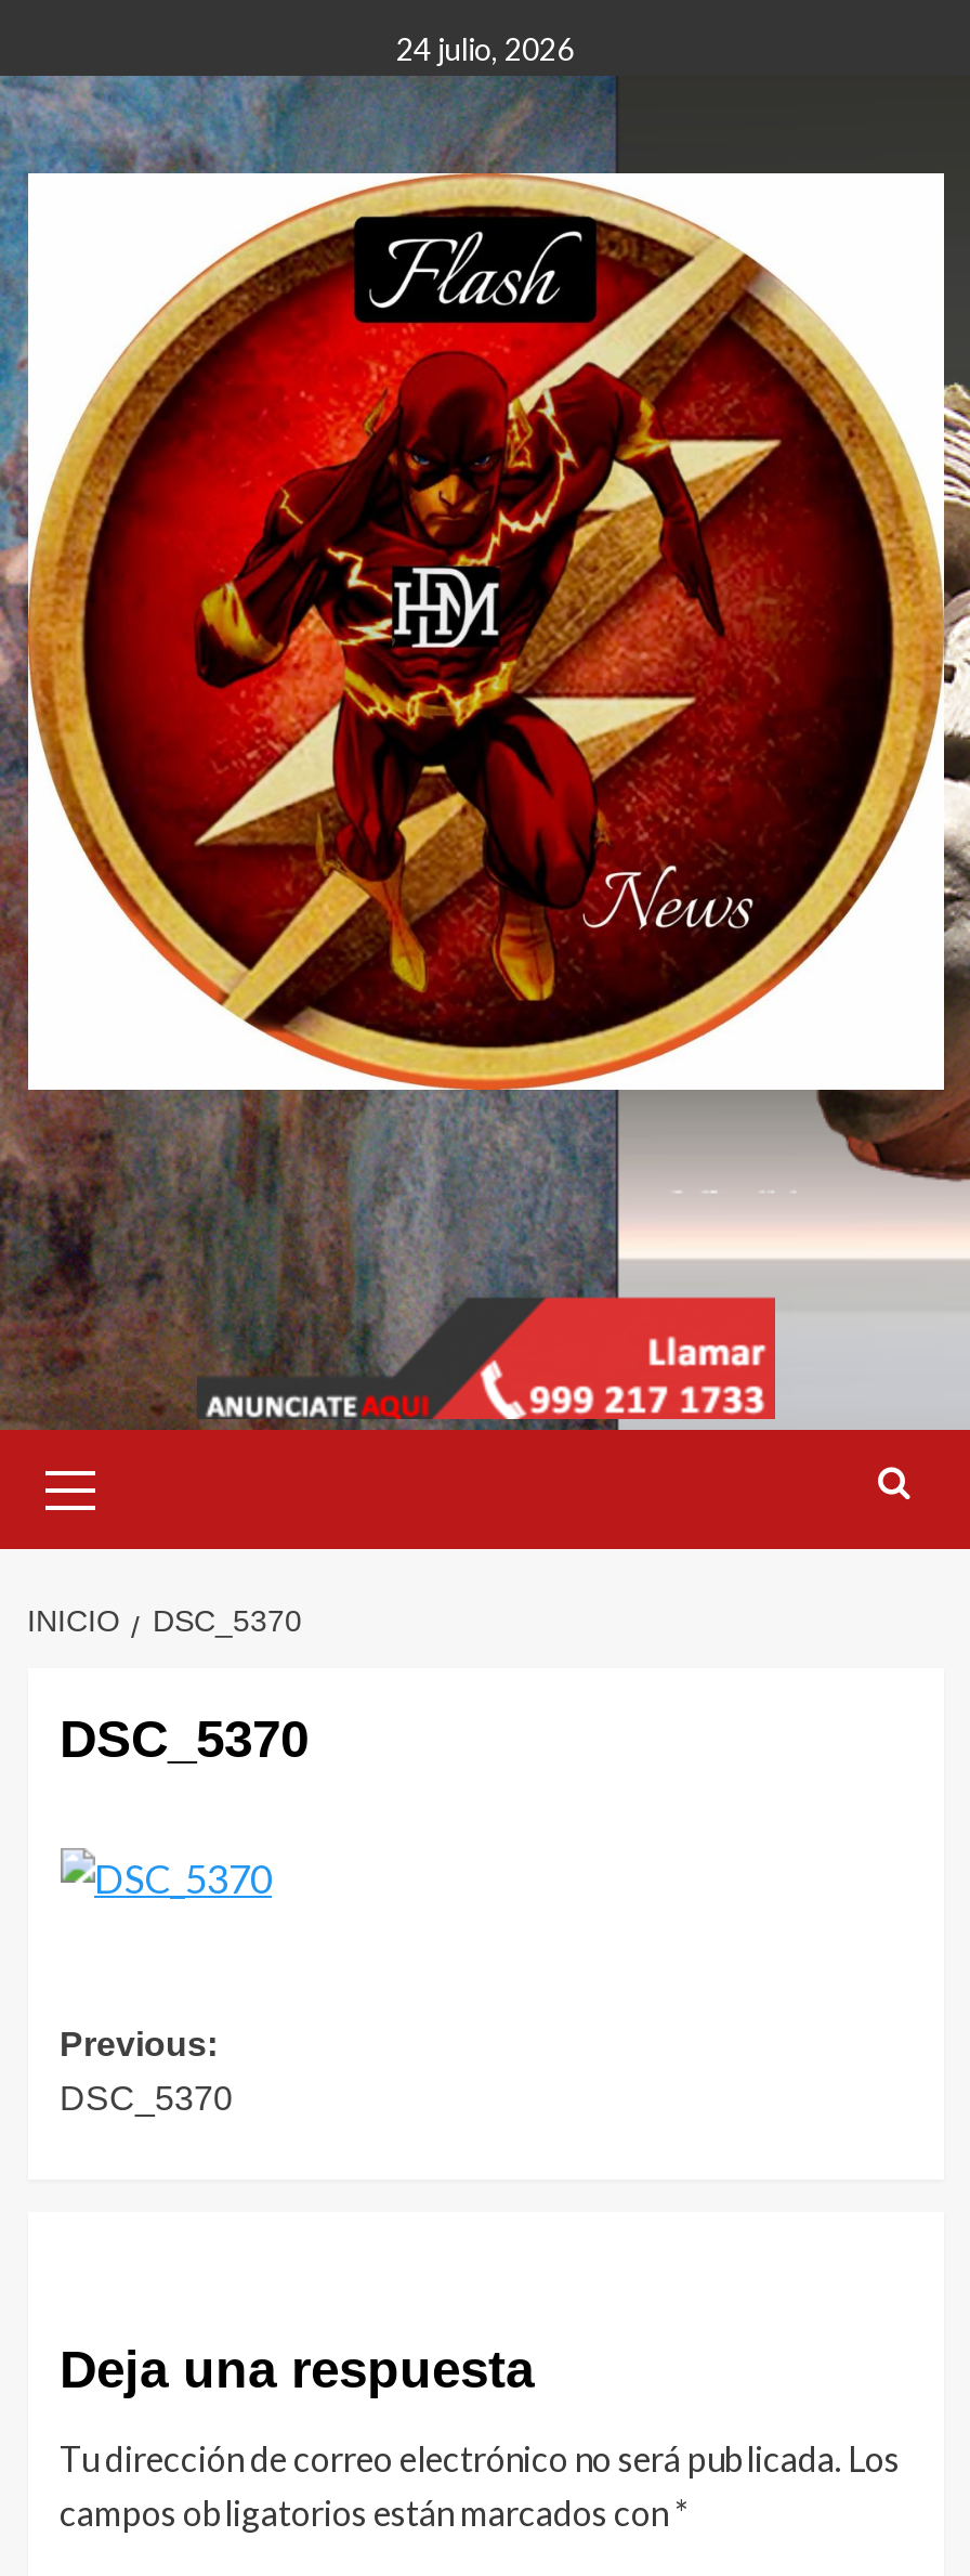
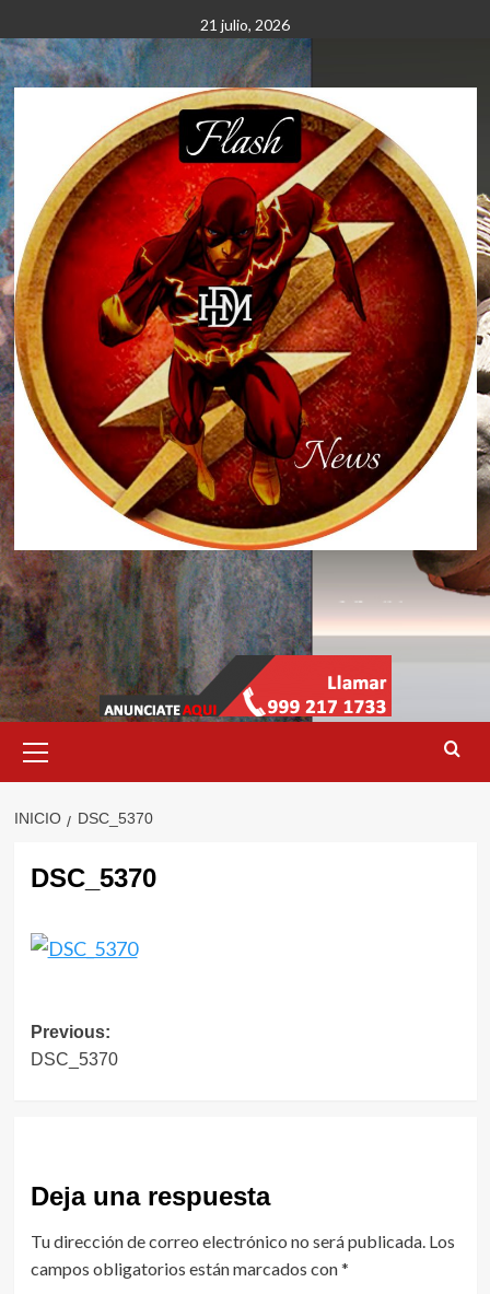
[396,30,574,67] 24 julio, 2026 -> [200,15,290,34] 21 julio, 2026

